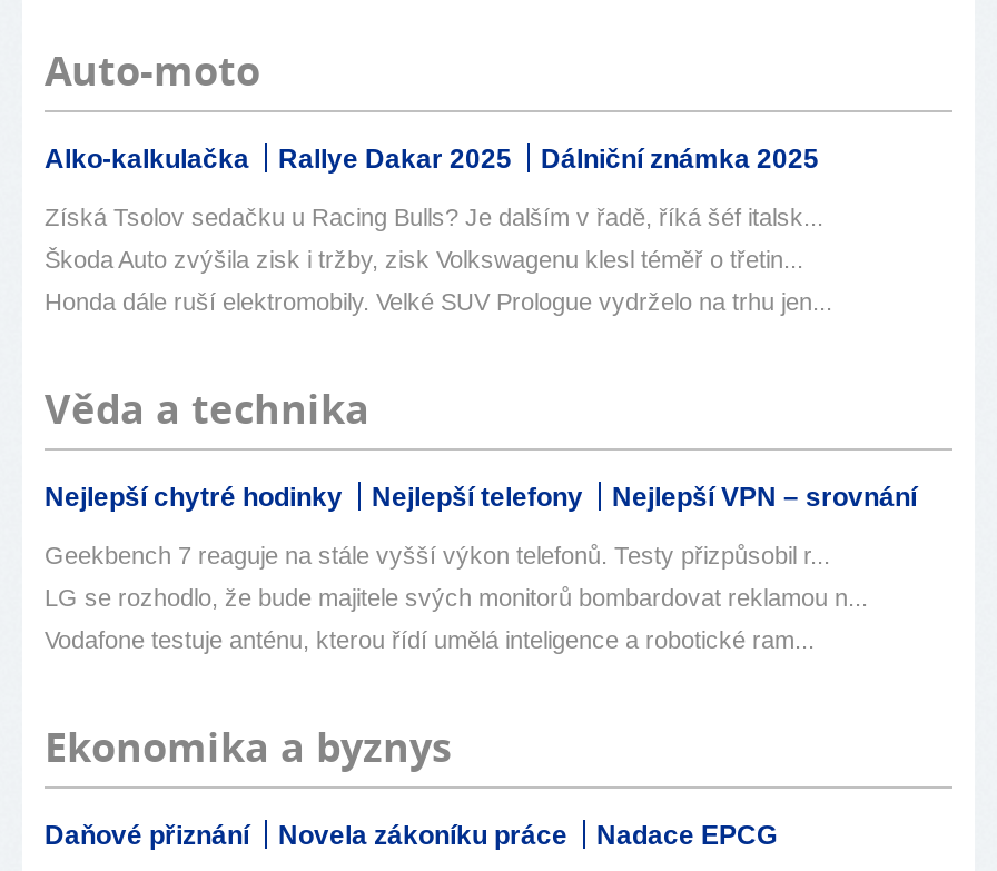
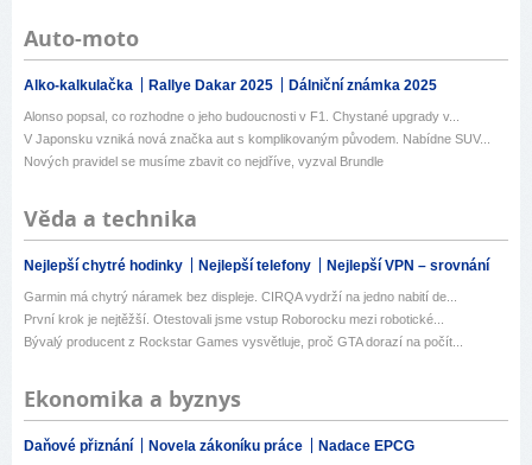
[45,204,823,231] Získá Tsolov sedačku u Racing Bulls? Je dalším v řadě, říká šéf italsk... -> [24,109,460,124] Alonso popsal, co rozhodne o jeho budoucnosti v F1. Chystané upgrady v...
[45,247,803,273] Škoda Auto zvýšila zisk i tržby, zisk Volkswagenu klesl téměř o třetin... -> [24,132,490,146] V Japonsku vzniká nová značka aut s komplikovaným původem. Nabídne SUV...
[45,289,832,315] Honda dále ruší elektromobily. Velké SUV Prologue vydrželo na trhu jen... -> [24,155,384,169] Nových pravidel se musíme zbavit co nejdříve, vyzval Brundle
[45,542,830,569] Geekbench 7 reaguje na stále vyšší výkon telefonů. Testy přizpůsobil r... -> [24,290,457,304] Garmin má chytrý náramek bez displeje. CIRQA vydrží na jedno nabití de...
[45,585,868,611] LG se rozhodlo, že bude majitele svých monitorů bombardovat reklamou n... -> [24,312,444,327] První krok je nejtěžší. Otestovali jsme vstup Roborocku mezi robotické...
[45,627,815,654] Vodafone testuje anténu, kterou řídí umělá inteligence a robotické ram... -> [24,335,463,349] Bývalý producent z Rockstar Games vysvětluje, proč GTA dorazí na počít...

